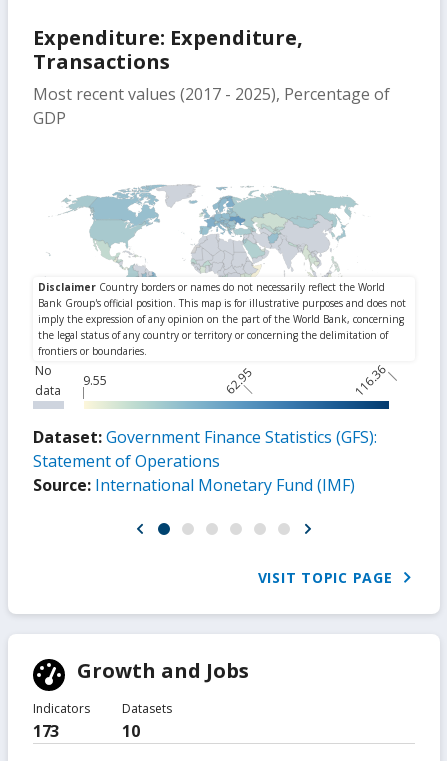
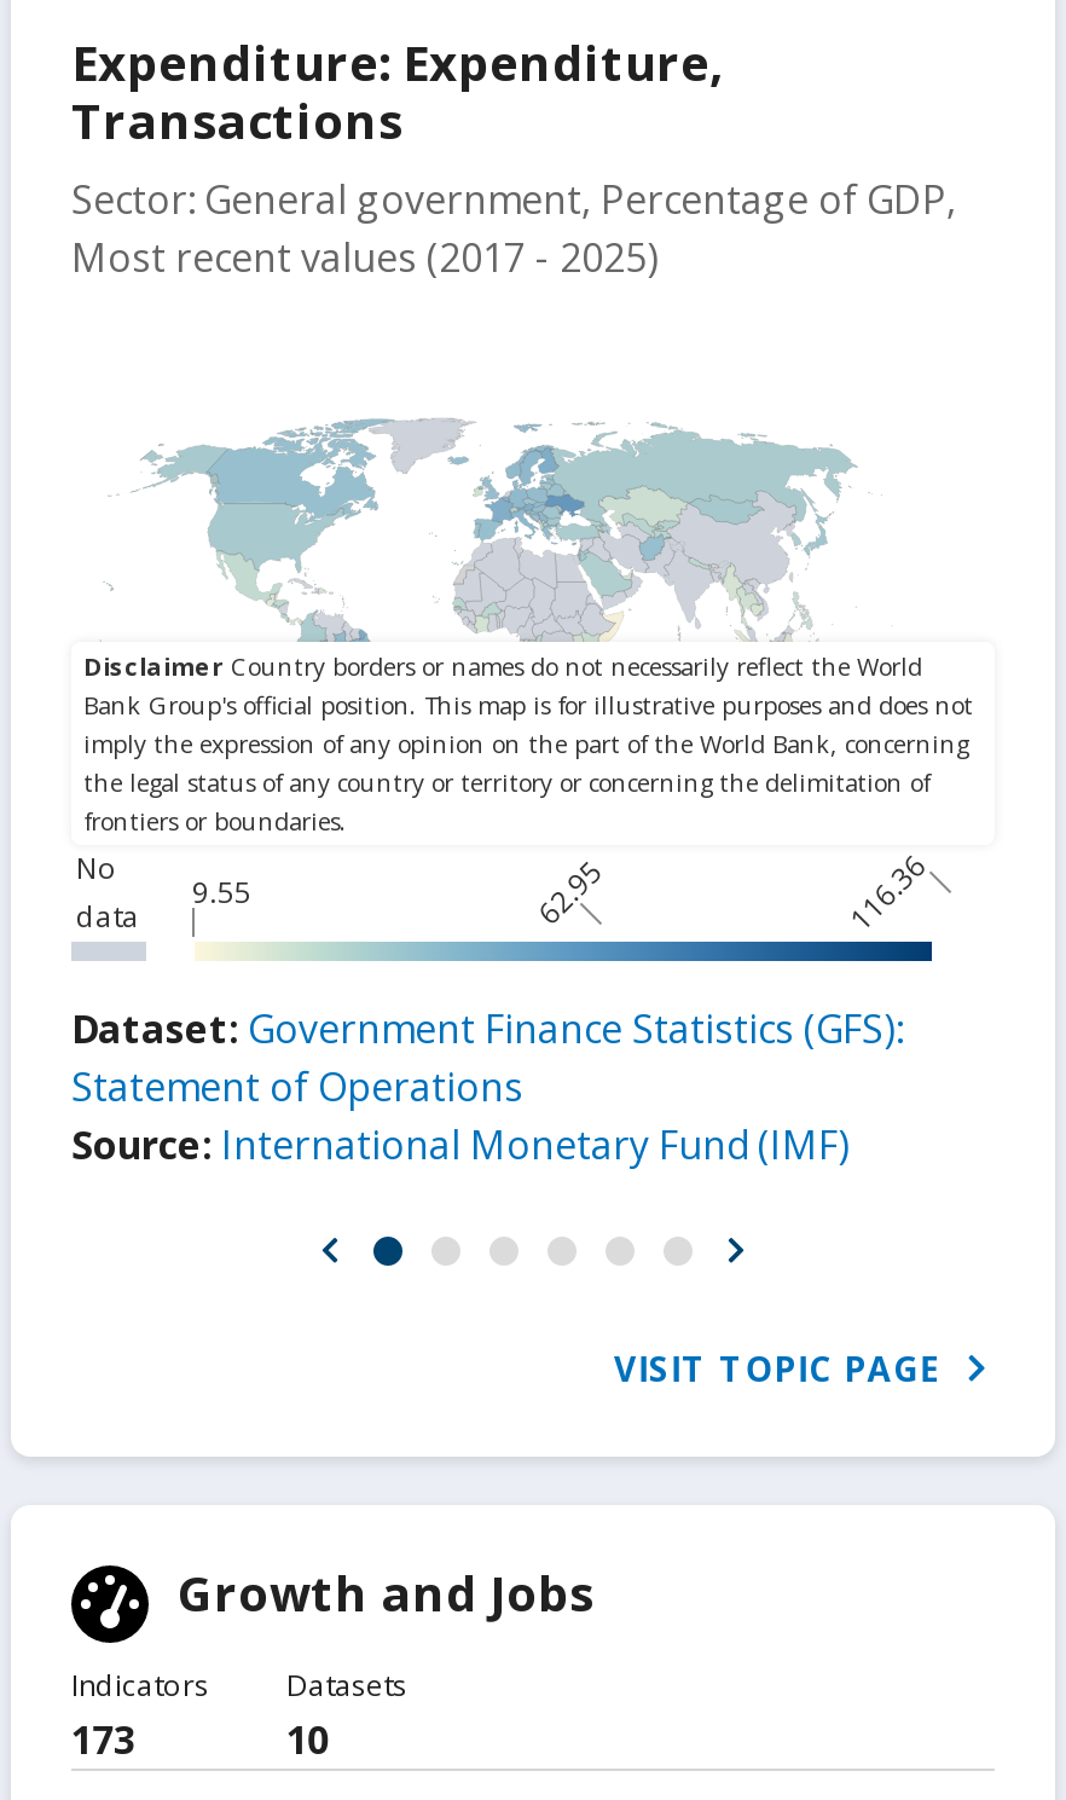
[33,83,390,129] Most recent values (2017 - 2025), Percentage of | GDP -> [71,173,956,284] Sector: General government, Percentage of GDP, | Most recent values (2017 - 2025)

